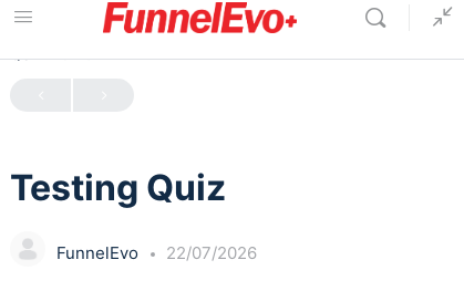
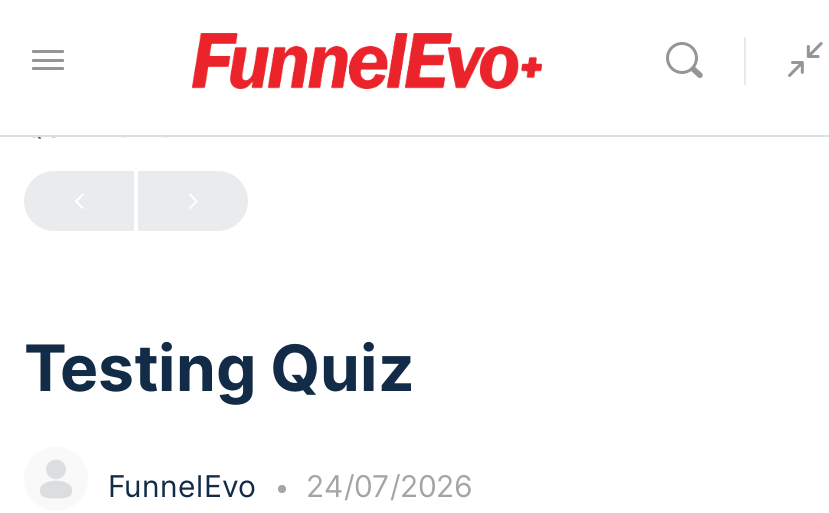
[56,242,257,263] FunnelEvo 22/07/2026 -> [108,466,472,504] FunnelEvo 24/07/2026

